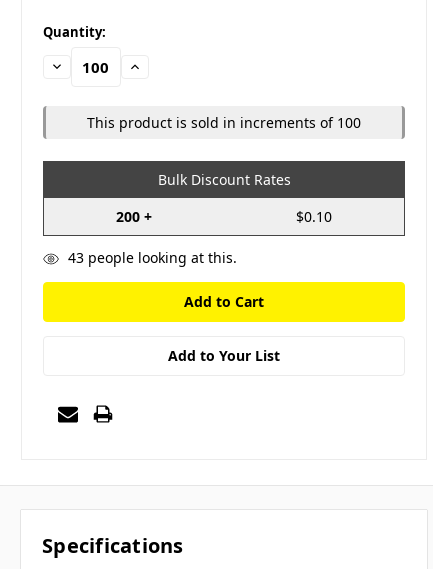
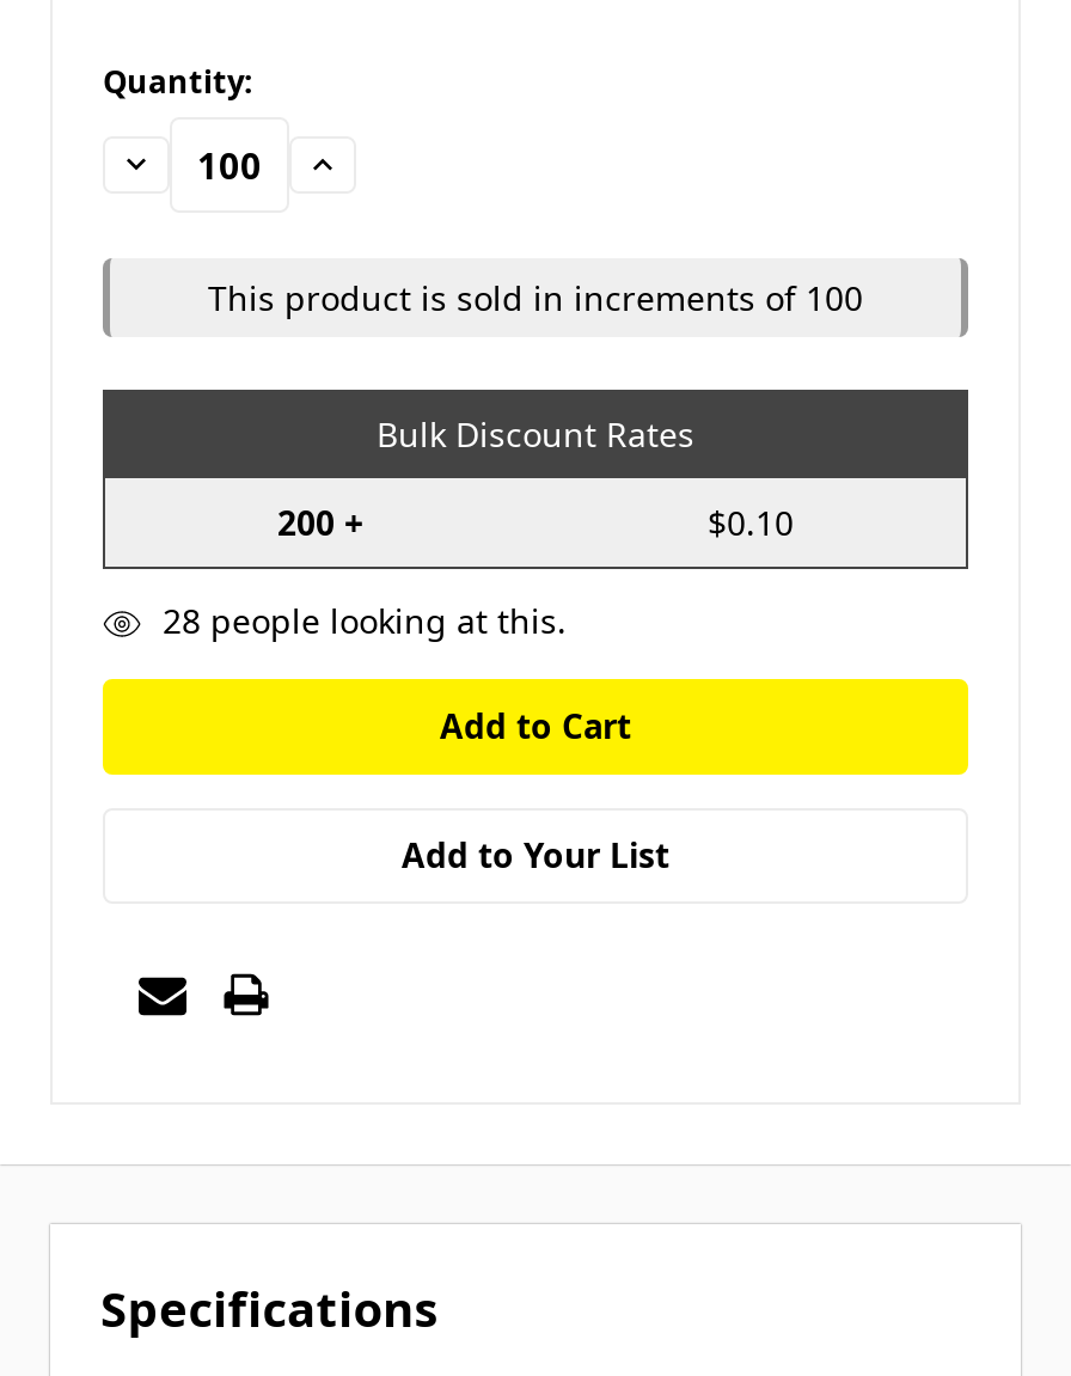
[68,248,237,267] 43 people looking at this. -> [163,598,567,643] 28 people looking at this.

